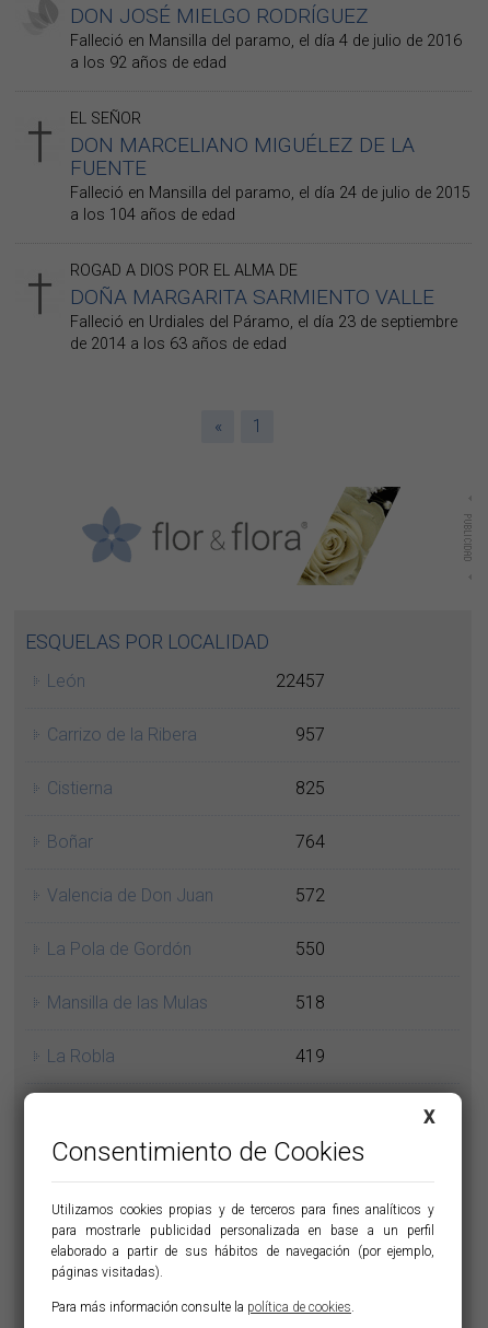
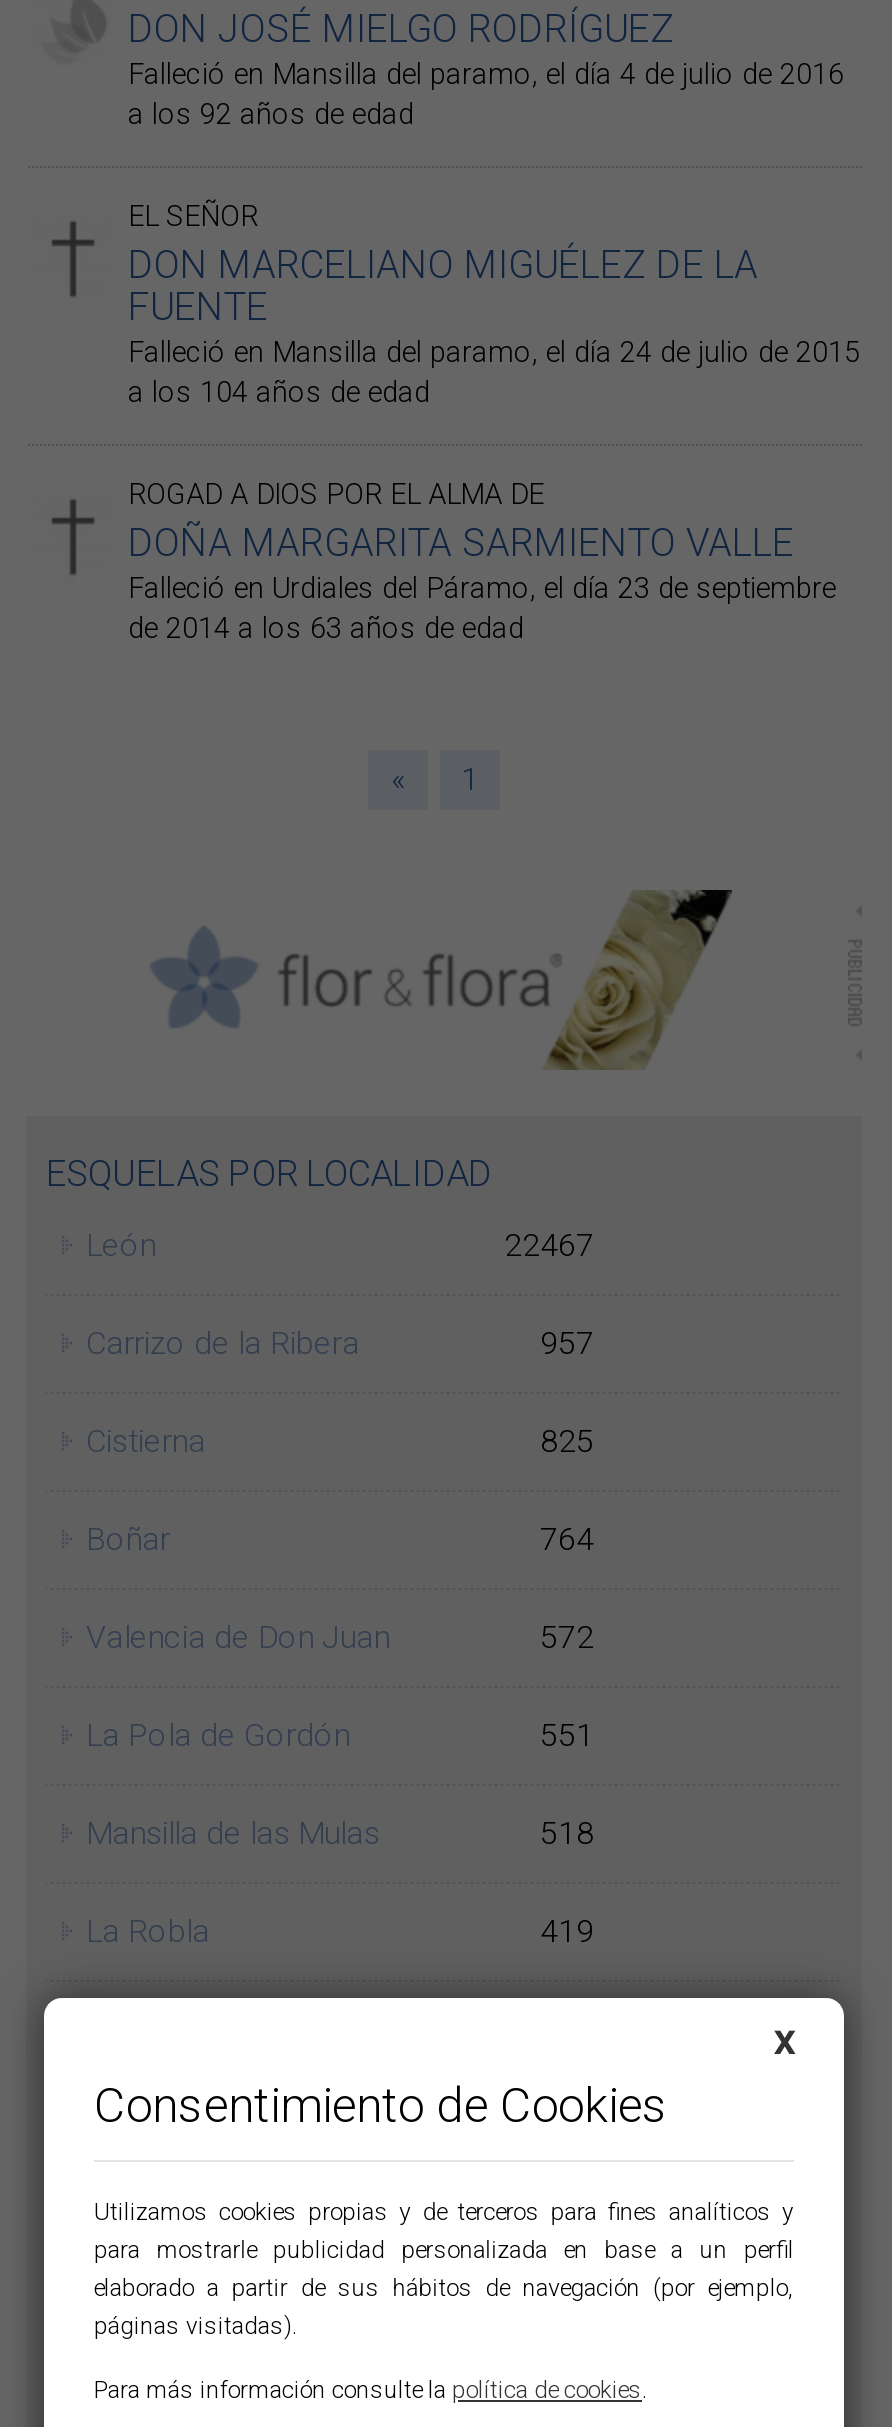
[276,671,325,691] 22457 -> [504,1226,594,1264] 22467
[295,939,325,959] 550 -> [540,1716,594,1754] 551

